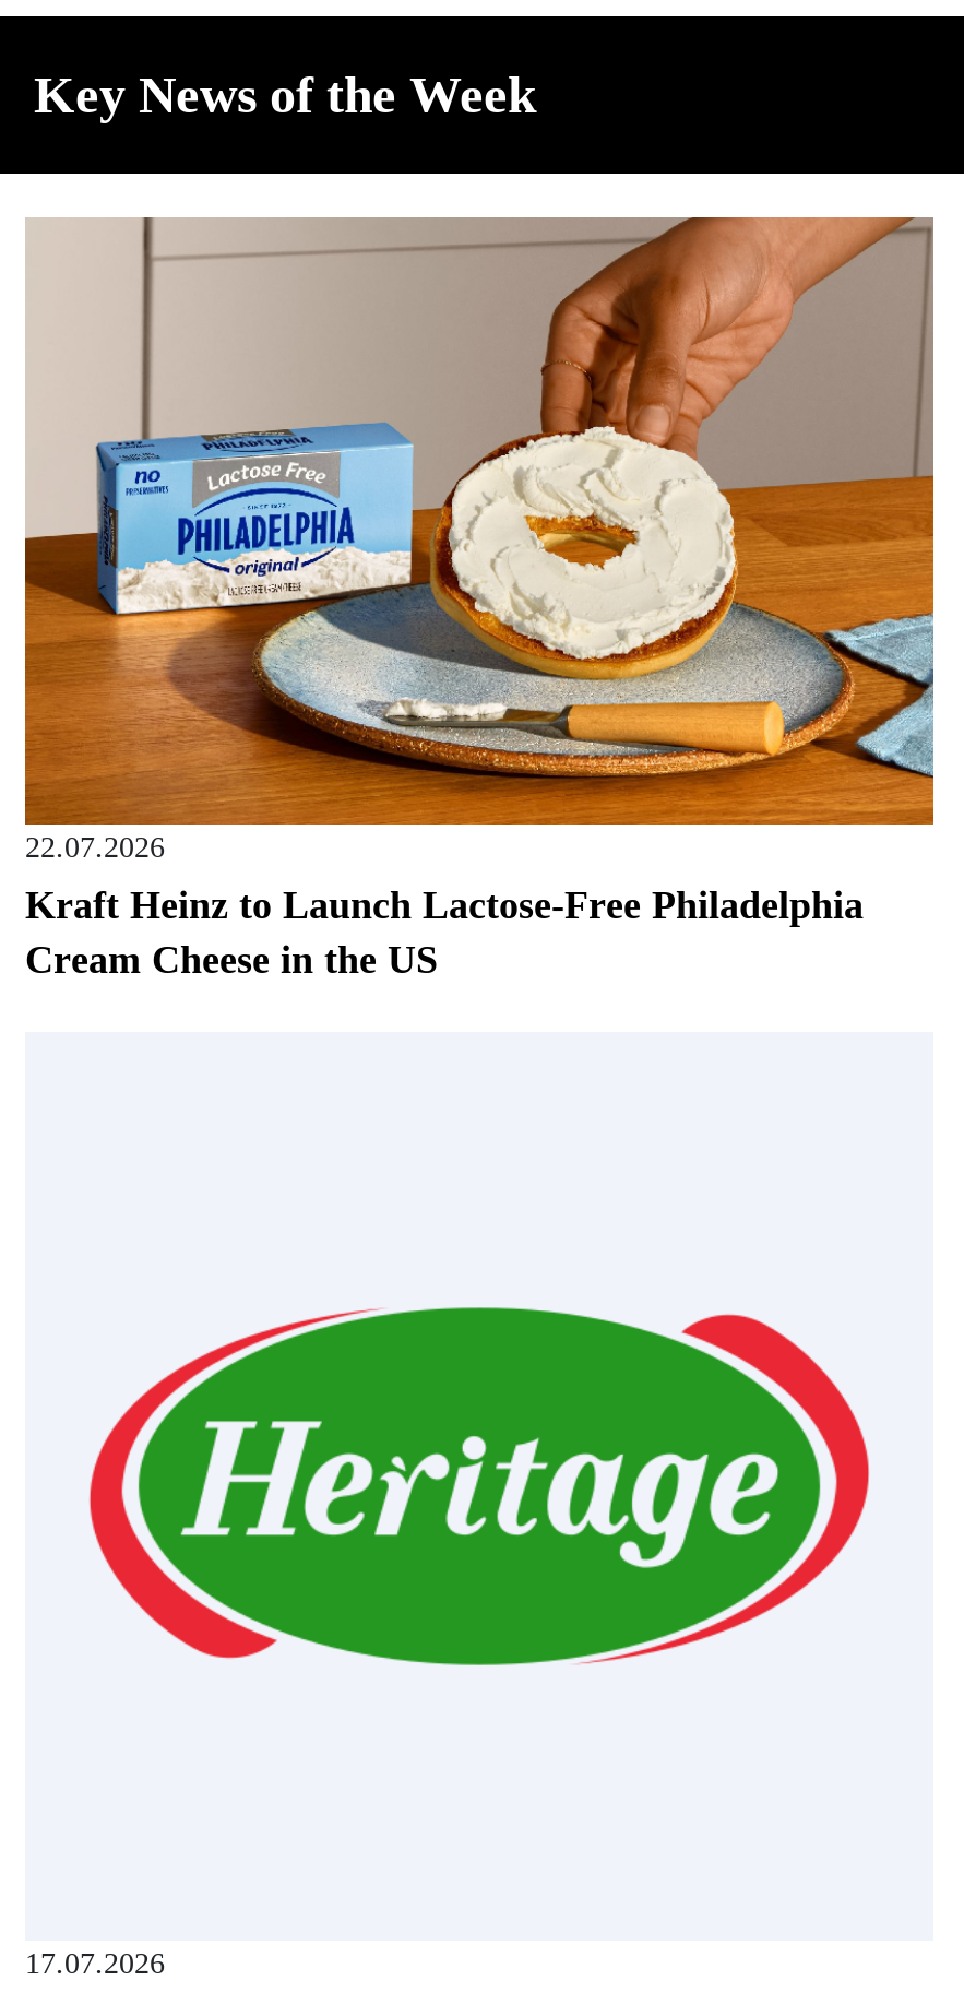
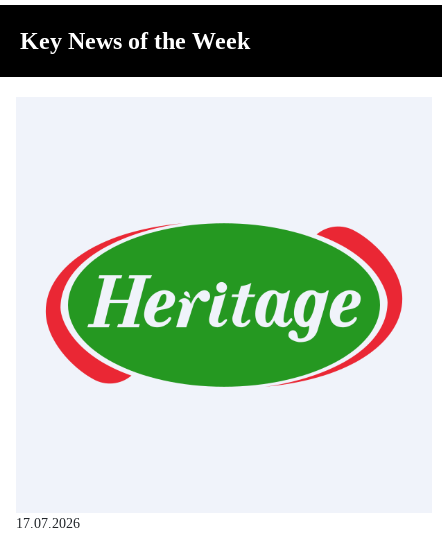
[23,215,936,981] [image] | 22.07.2026 | Kraft Heinz to Launch Lactose-Free Philadelphia | Cream Cheese in the US -> none

